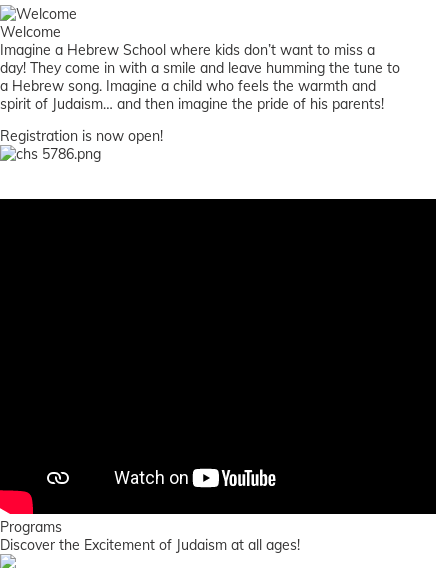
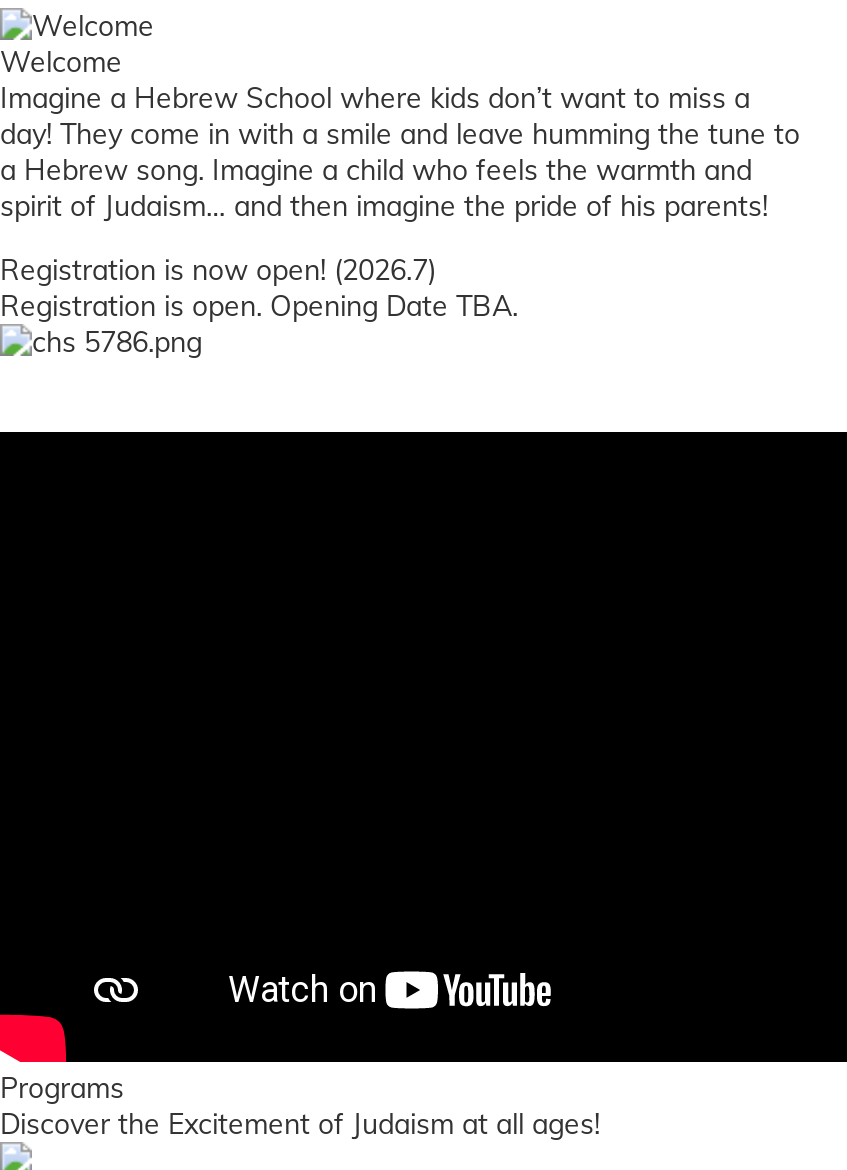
[0,127,163,145] Registration is now open! -> [0,252,526,324] Registration is now open! (2026.7) | Registration is open. Opening Date TBA.

